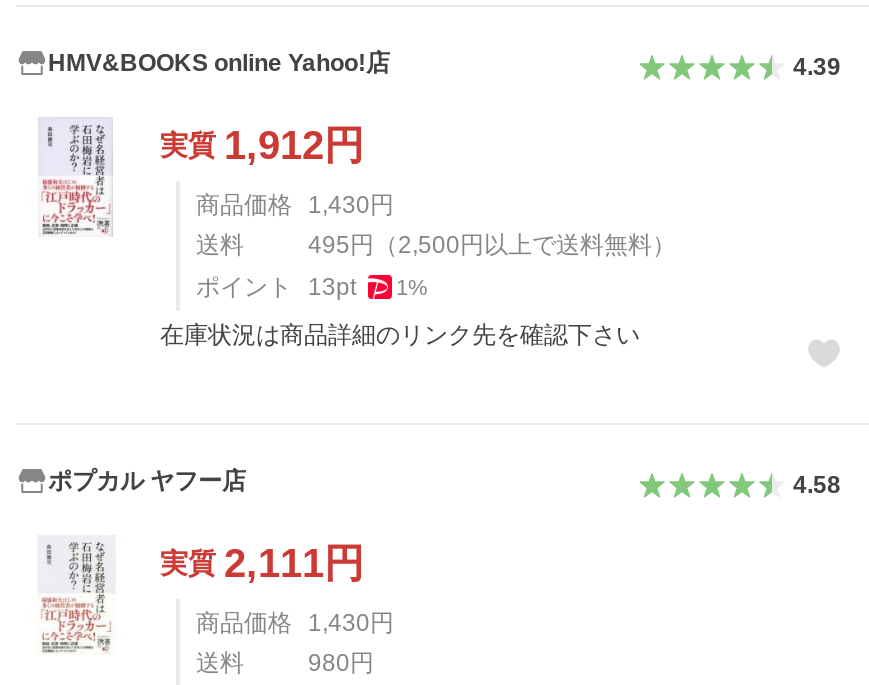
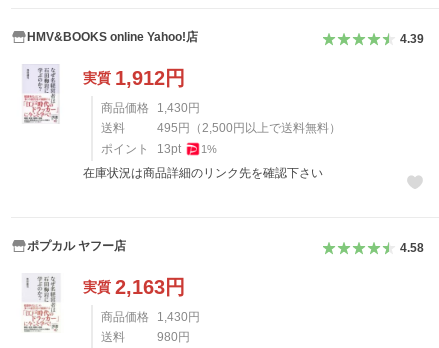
[160,541,364,585] 実質2,111円 -> [83,276,185,298] 実質2,163円

